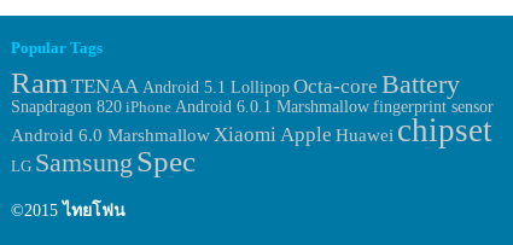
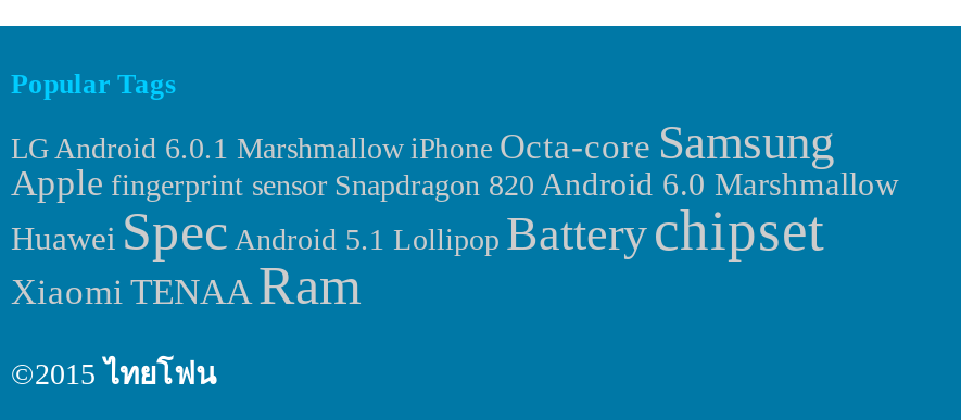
[11,67,494,178] Ram TENAA Android 5.1 Lollipop Octa-core Battery | Snapdragon 820 iPhone Android 6.0.1 Marshmallow fingerprint sensor | Android 6.0 Marshmallow Xiaomi Apple Huawei chipset | LG Samsung Spec -> [11,115,899,315] LG Android 6.0.1 Marshmallow iPhone Octa-core Samsung | Apple fingerprint sensor Snapdragon 820 Android 6.0 Marshmallow | Huawei Spec Android 5.1 Lollipop Battery chipset | Xiaomi TENAA Ram

